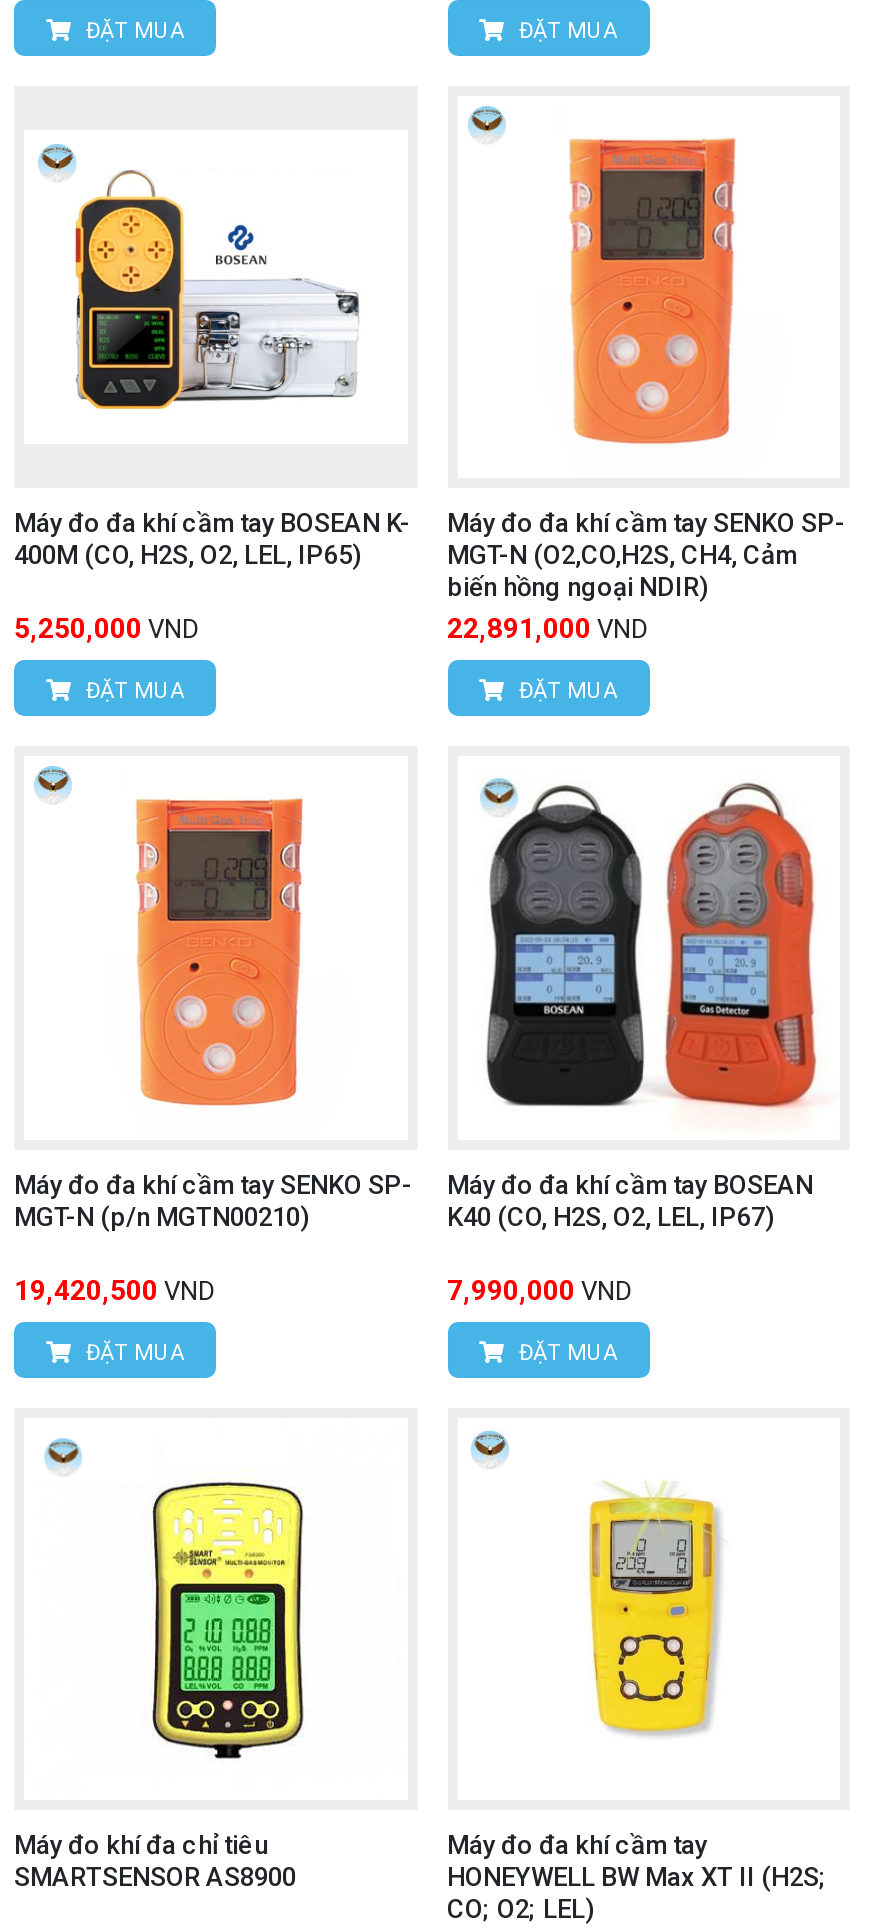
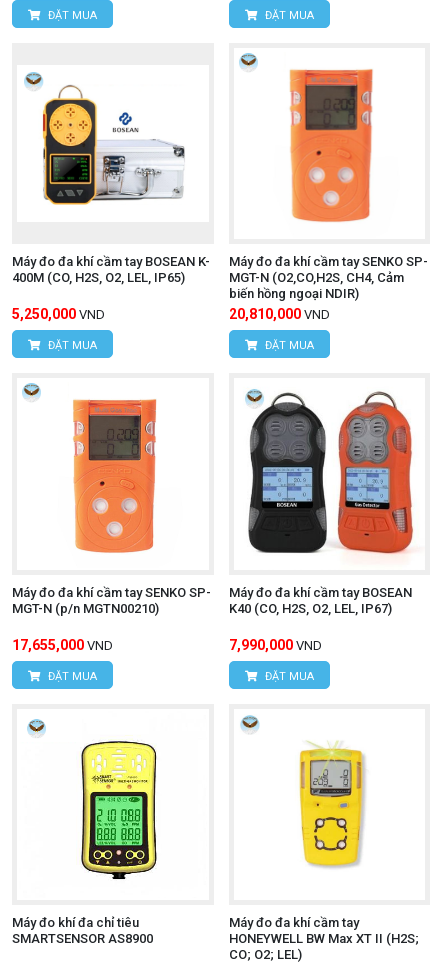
[447,612,649,644] 22,891,000 VND -> [228,306,329,322] 20,810,000 VND
[14,1273,216,1305] 19,420,500 VND -> [12,637,113,653] 17,655,000 VND

